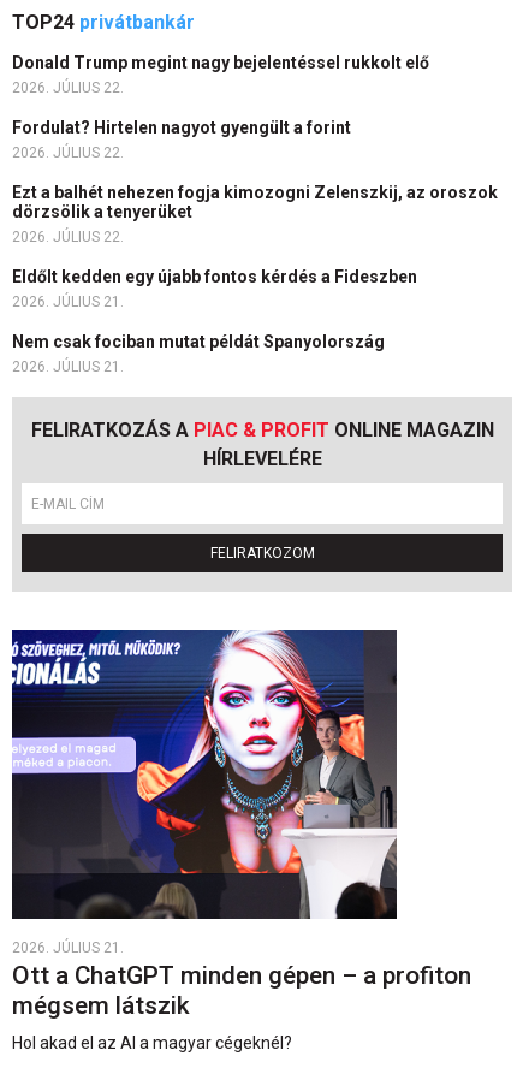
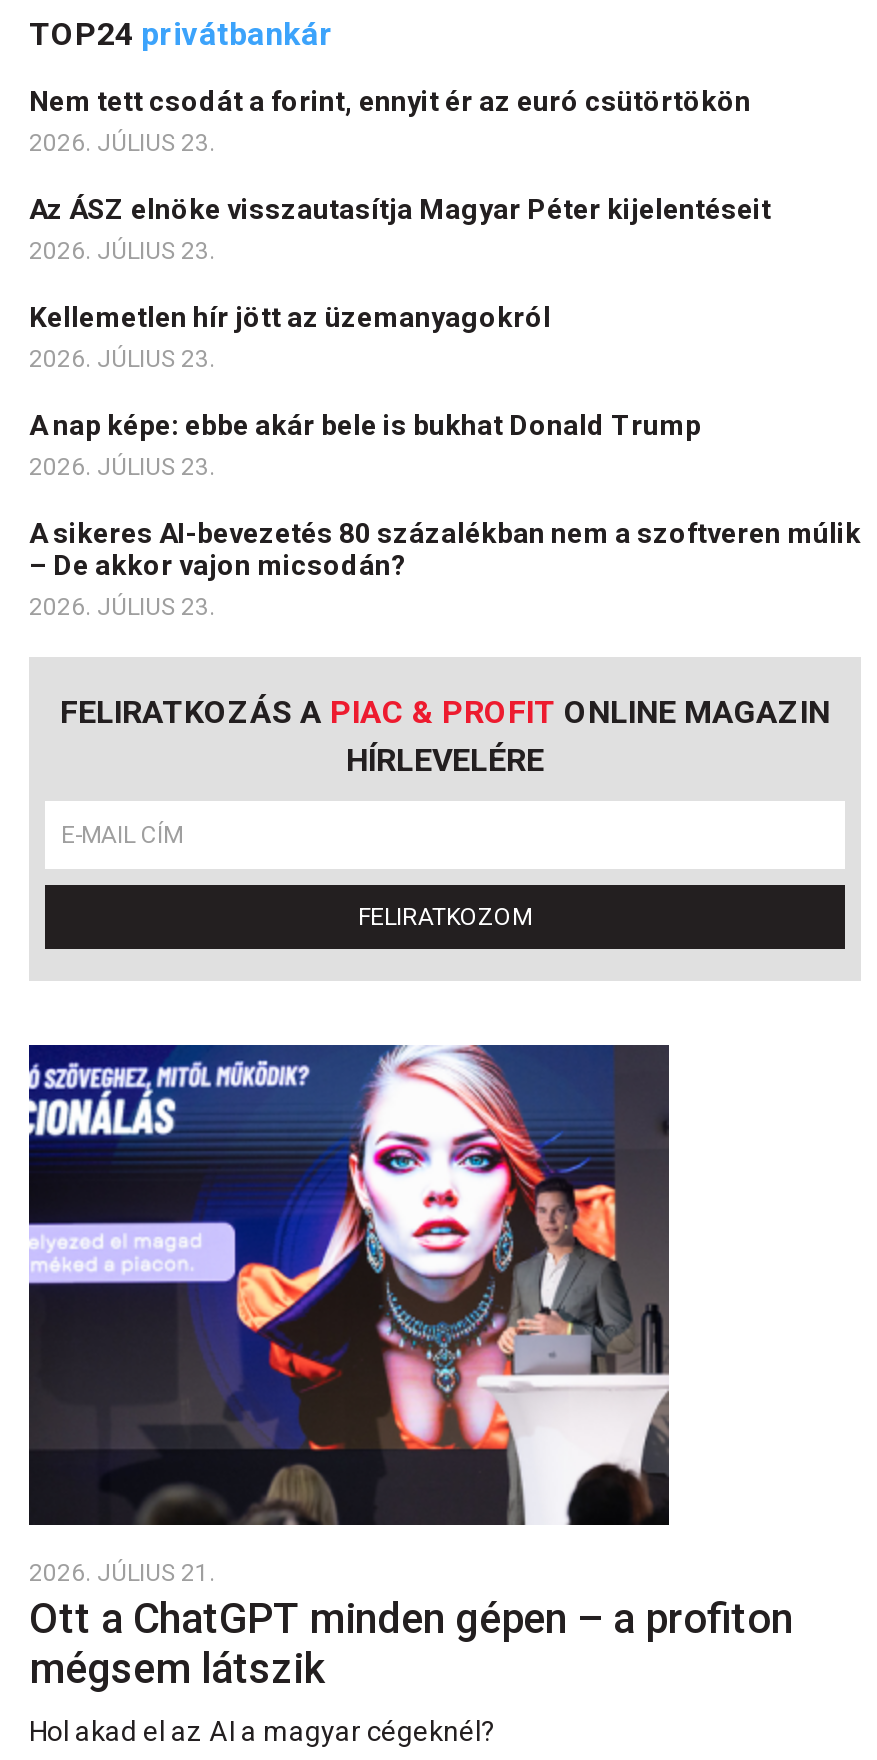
[12,53,433,96] Donald Trump megint nagy bejelentéssel rukkolt elő | 2026. JÚLIUS 22. -> [29,85,757,157] Nem tett csodát a forint, ennyit ér az euró csütörtökön | 2026. JÚLIUS 23.
[12,118,355,161] Fordulat? Hirtelen nagyot gyengült a forint | 2026. JÚLIUS 22. -> [29,193,777,265] Az ÁSZ elnöke visszautasítja Magyar Péter kijelentéseit | 2026. JÚLIUS 23.
[12,183,498,245] Ezt a balhét nehezen fogja kimozogni Zelenszkij, az oroszok | dörzsölik a tenyerüket | 2026. JÚLIUS 22. -> [29,301,557,373] Kellemetlen hír jött az üzemanyagokról | 2026. JÚLIUS 23.
[12,267,424,310] Eldőlt kedden egy újabb fontos kérdés a Fideszben | 2026. JÚLIUS 21. -> [29,409,707,481] A nap képe: ebbe akár bele is bukhat Donald Trump | 2026. JÚLIUS 23.
[12,332,388,375] Nem csak fociban mutat példát Spanyolország | 2026. JÚLIUS 21. -> [29,517,861,621] A sikeres AI-bevezetés 80 százalékban nem a szoftveren múlik | – De akkor vajon micsodán? | 2026. JÚLIUS 23.

